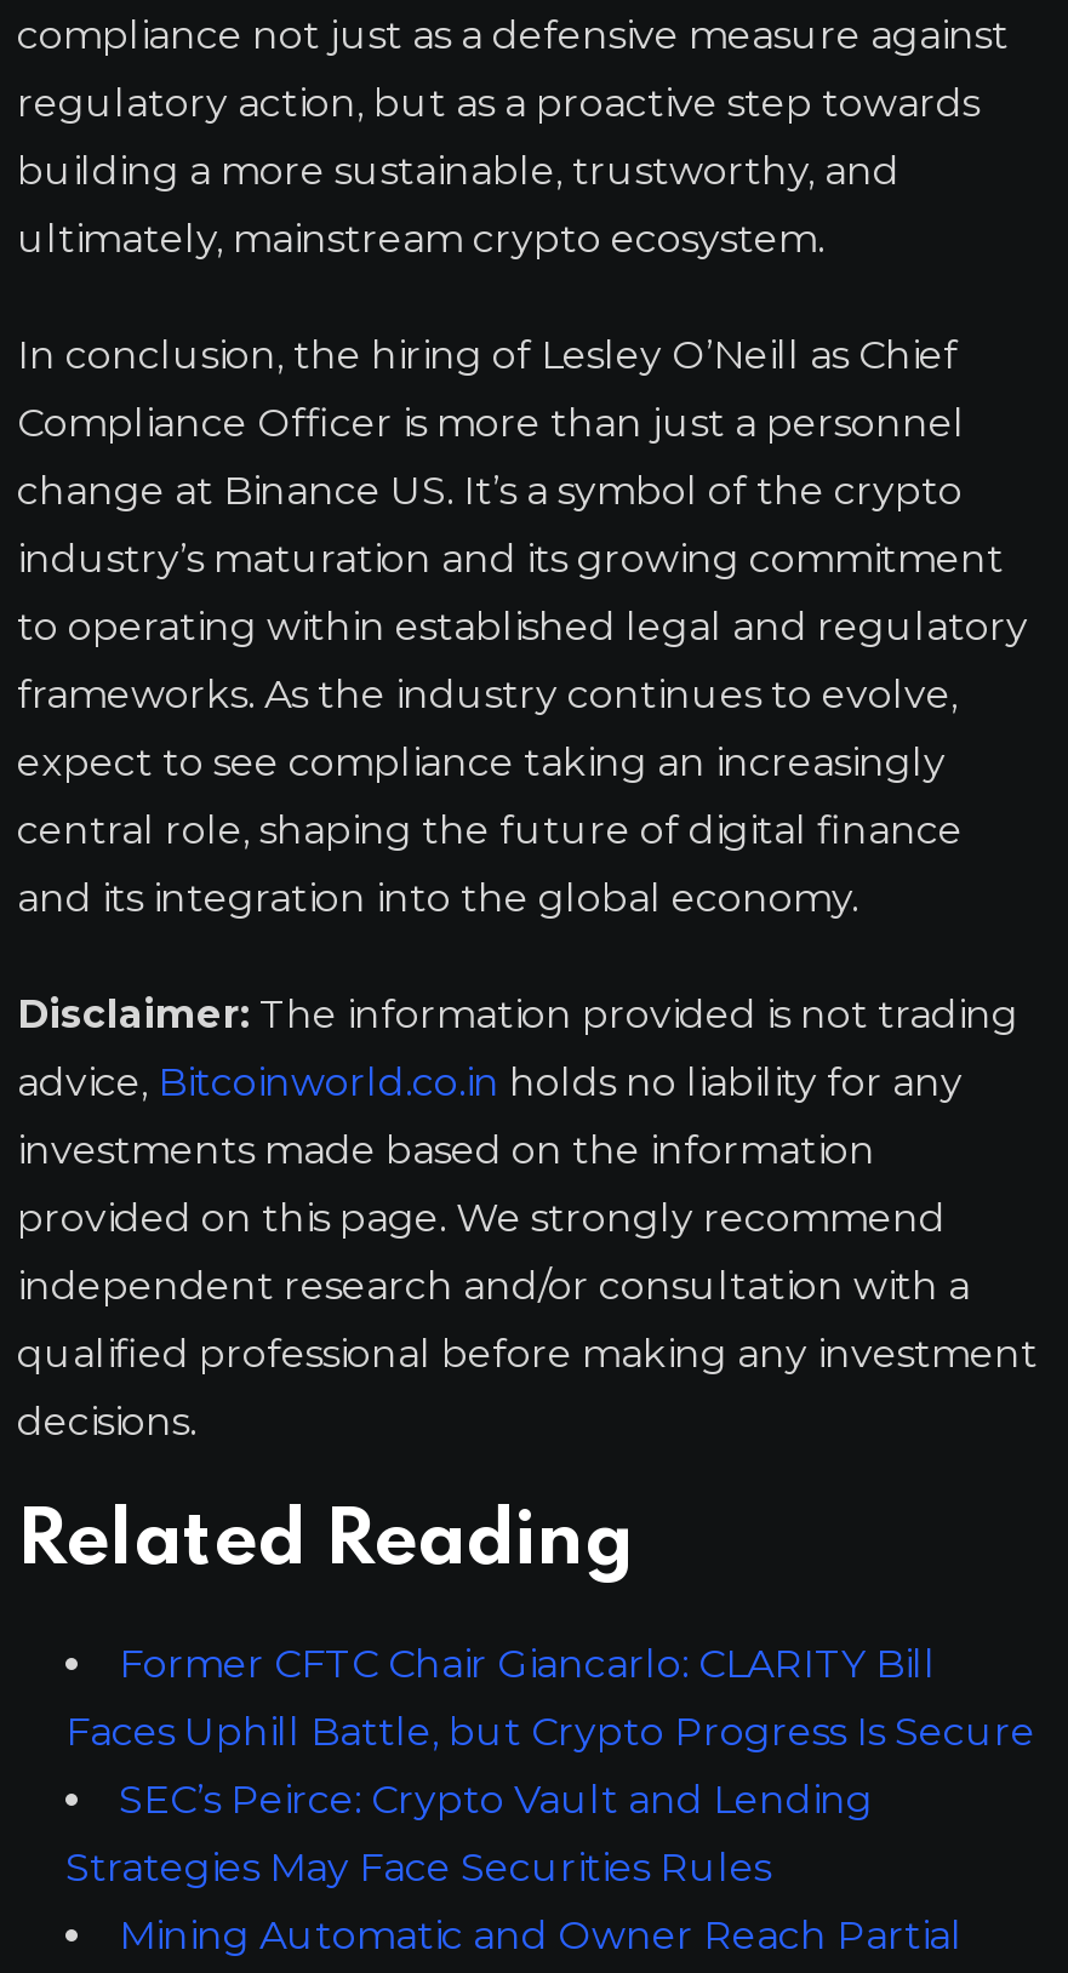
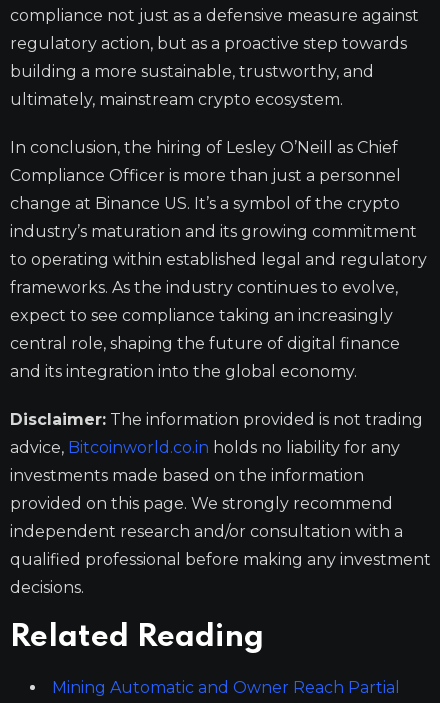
[65,1642,1035,1892] Former CFTC Chair Giancarlo: CLARITY Bill | Faces Uphill Battle, but Crypto Progress Is Secure | SEC’s Peirce: Crypto Vault and Lending | Strategies May Face Securities Rules -> none

